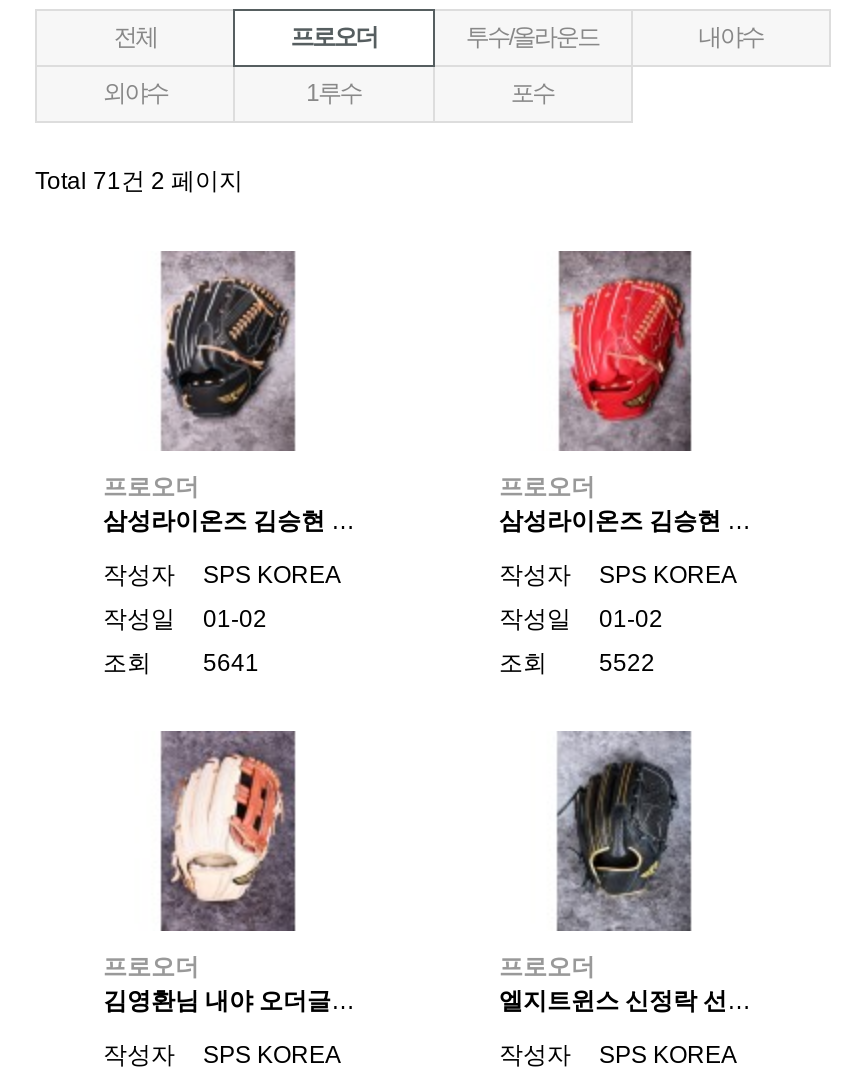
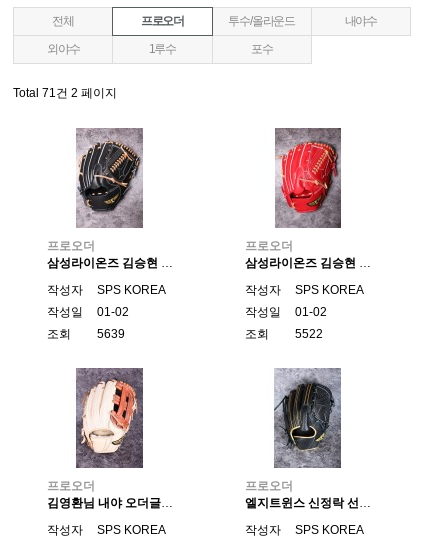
[103,649,259,677] 조회 5641 -> [47,327,125,341] 조회 5639

